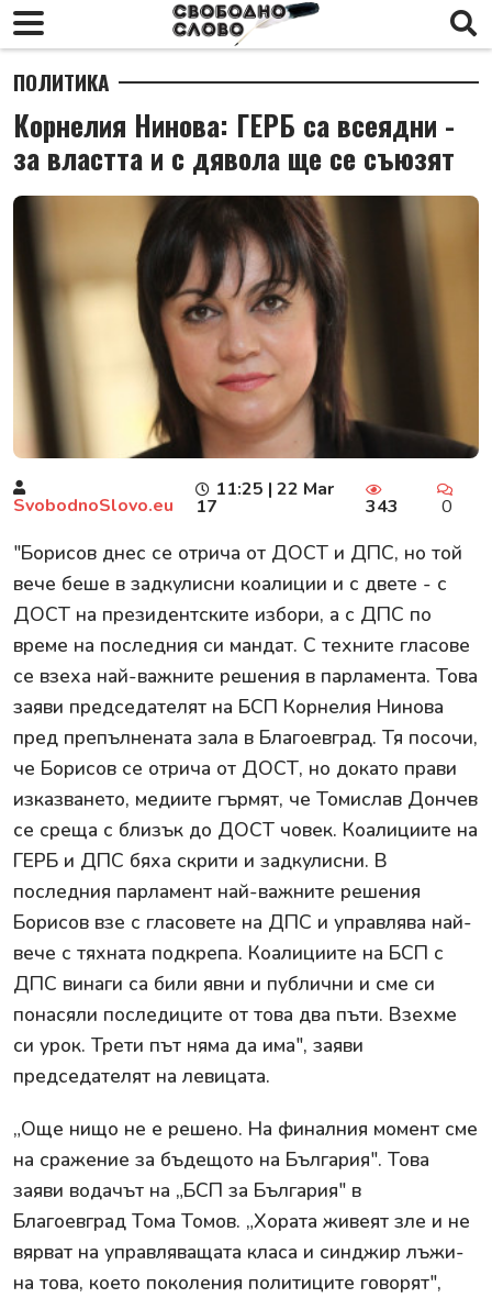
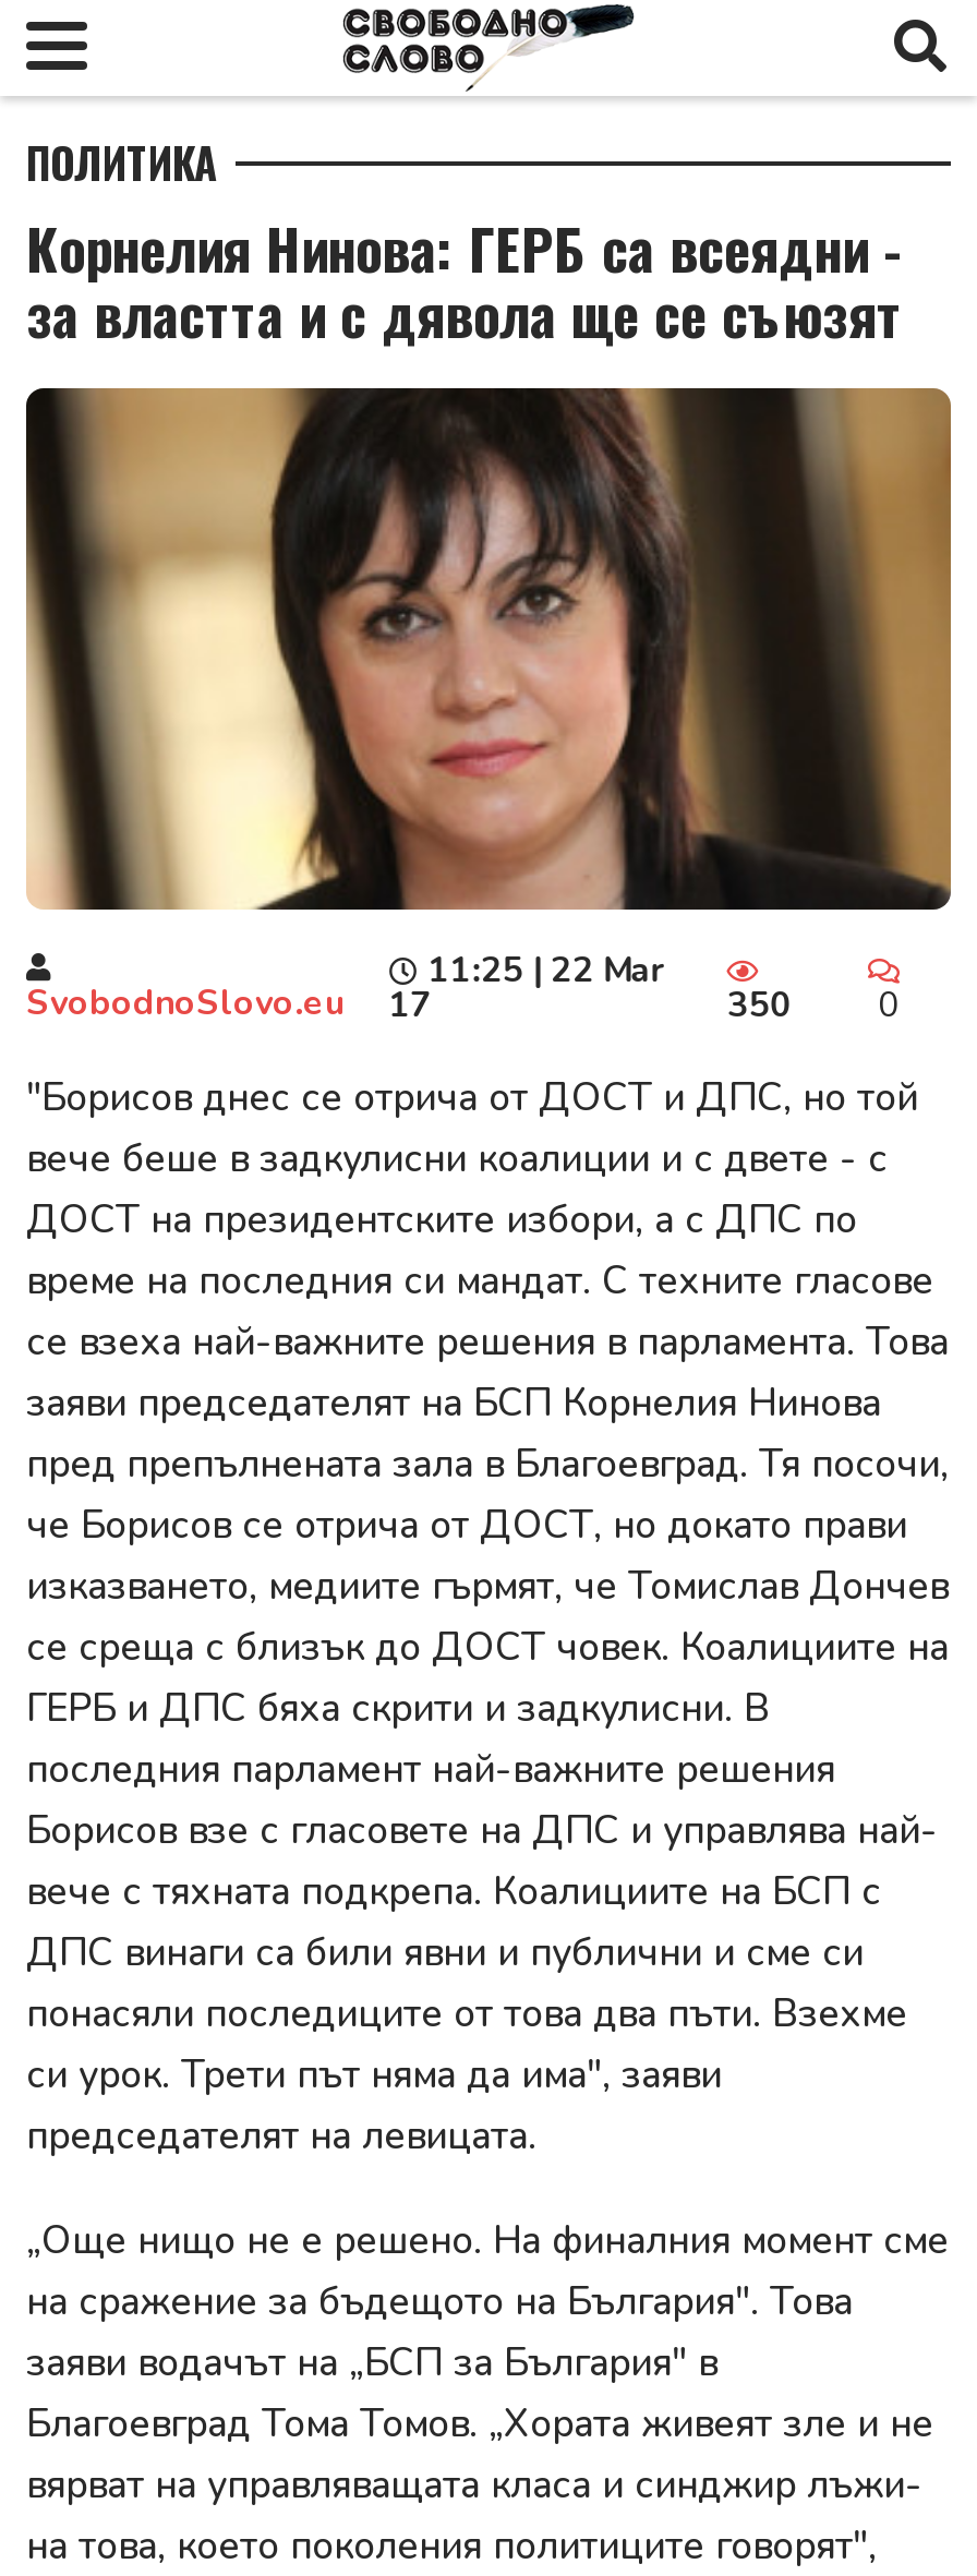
[366,494,453,518] 343 0 -> [727,980,900,1028] 350 0

